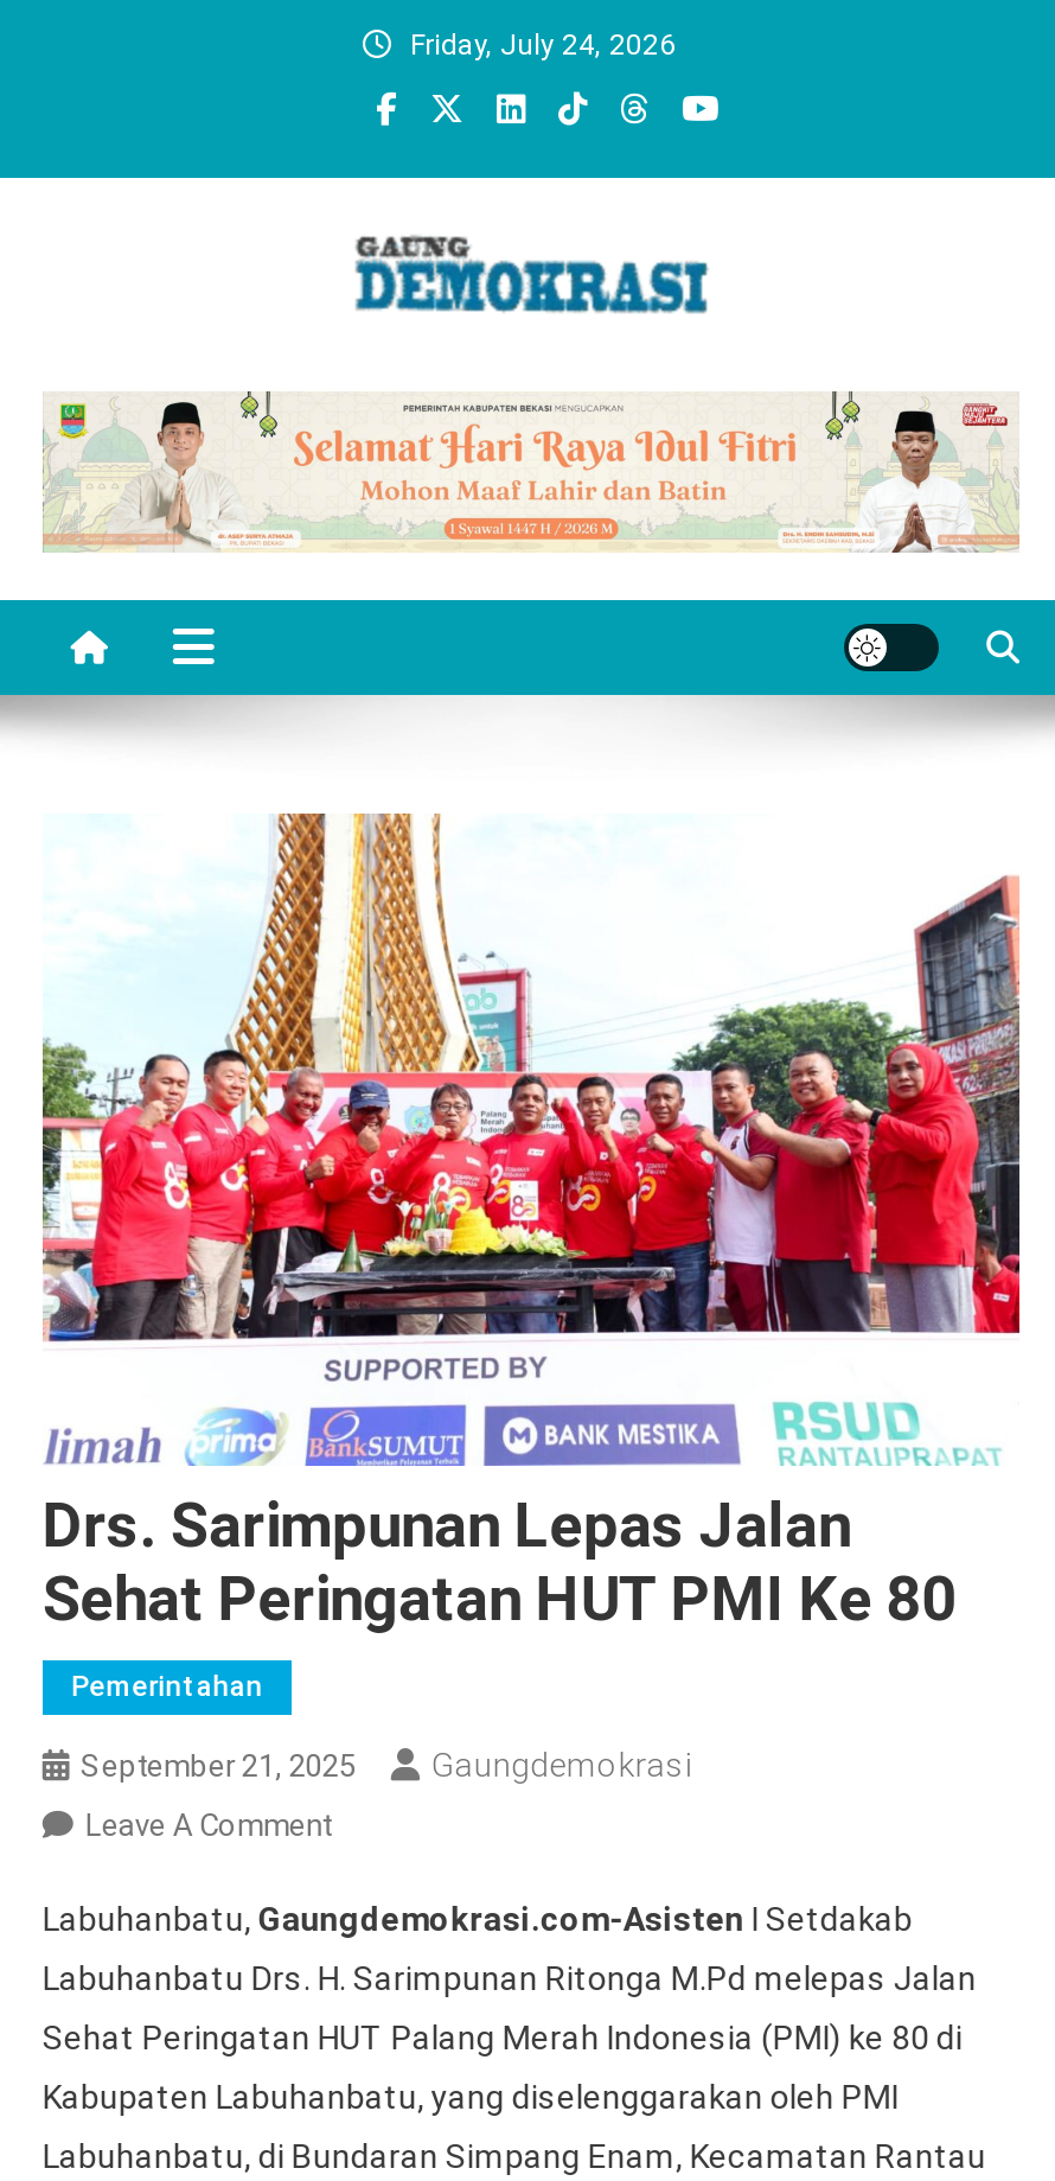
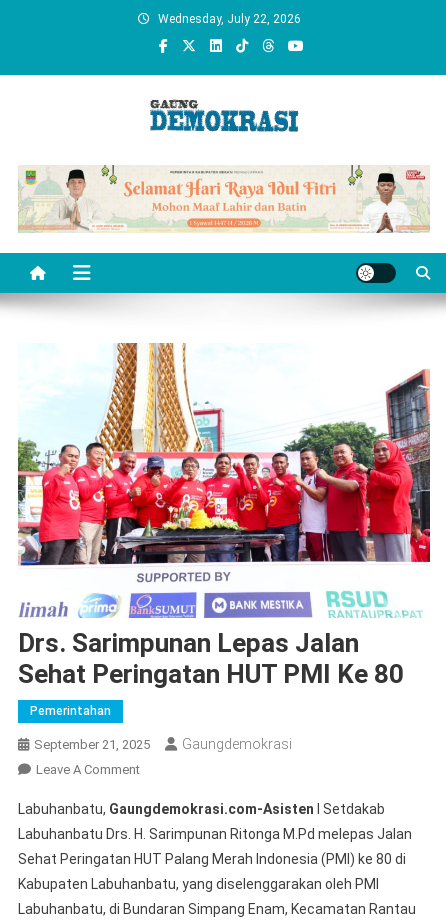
[410,28,676,62] Friday, July 24, 2026 -> [157,12,300,26] Wednesday, July 22, 2026

